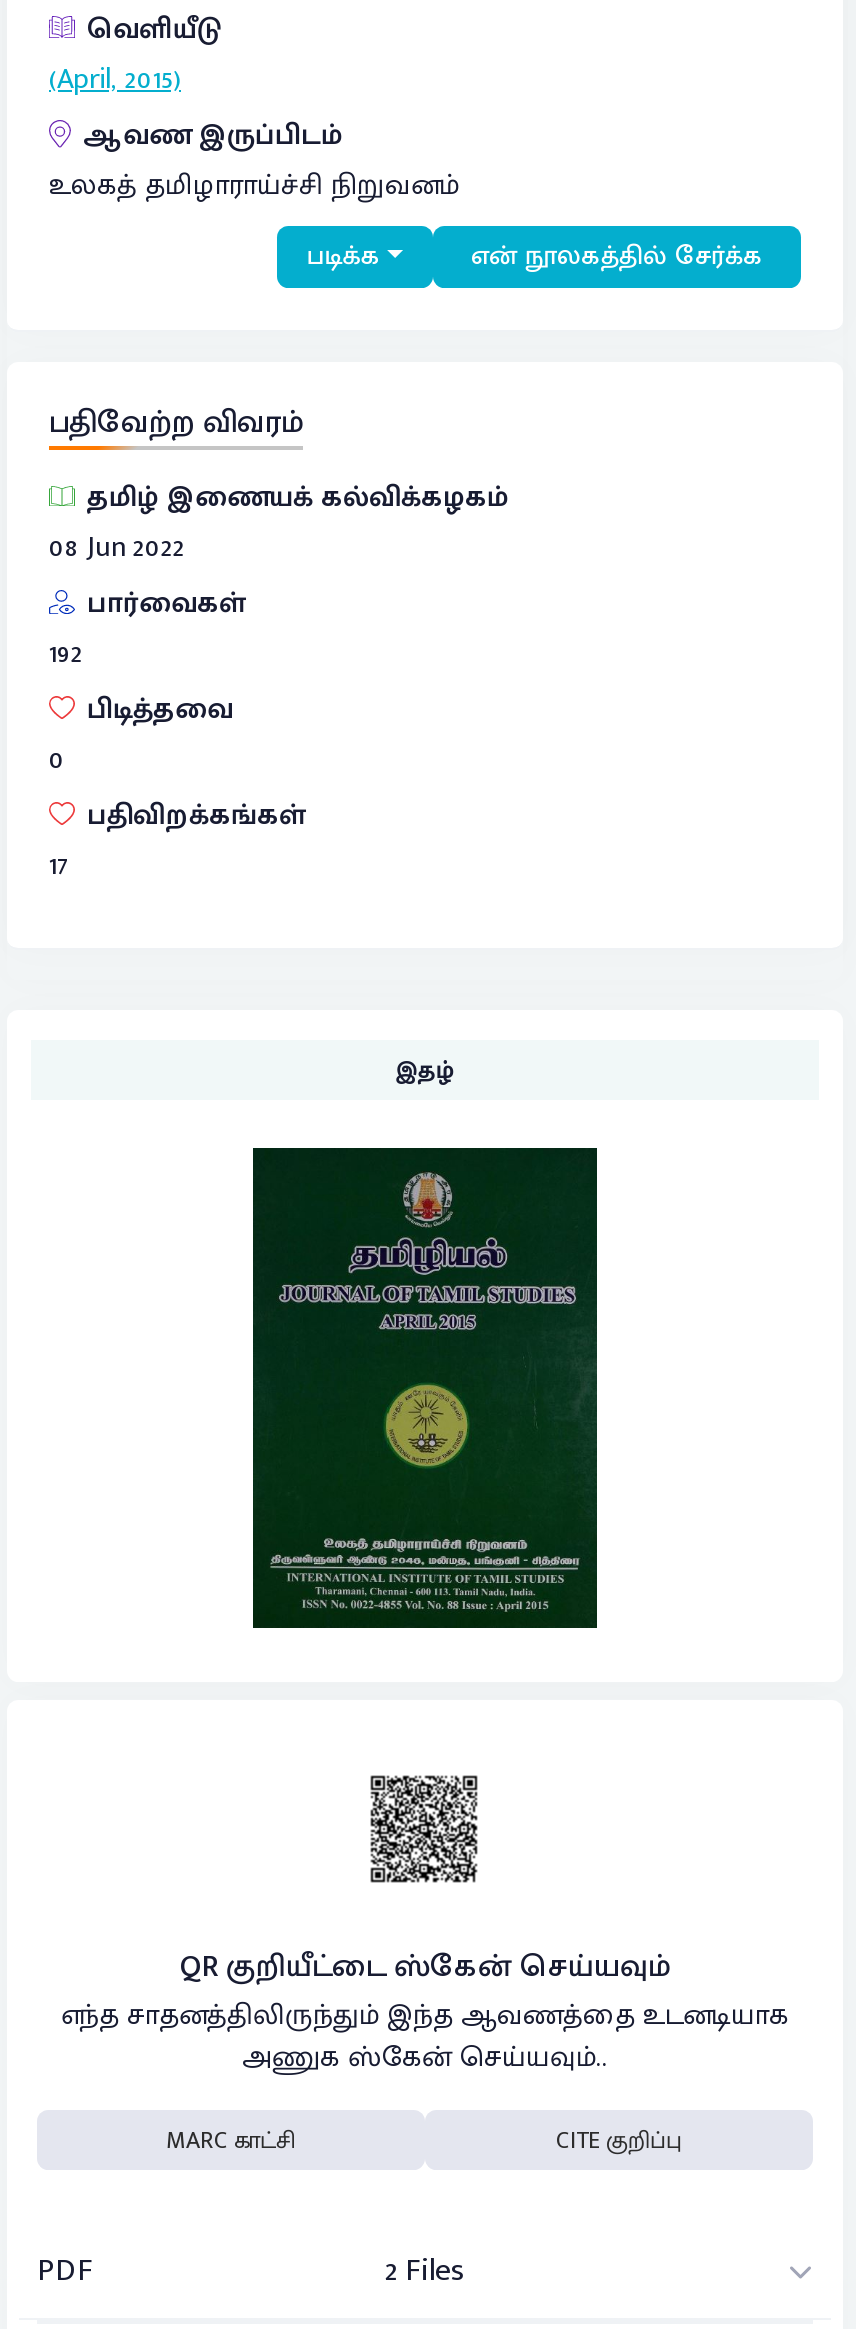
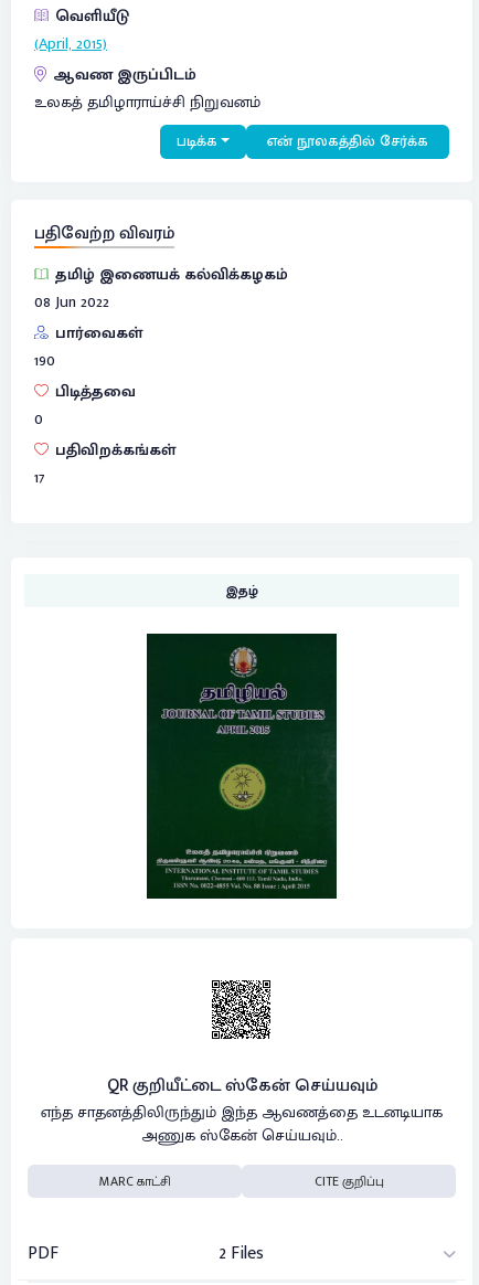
[49,630,83,678] 192 -> [34,348,55,374] 190

